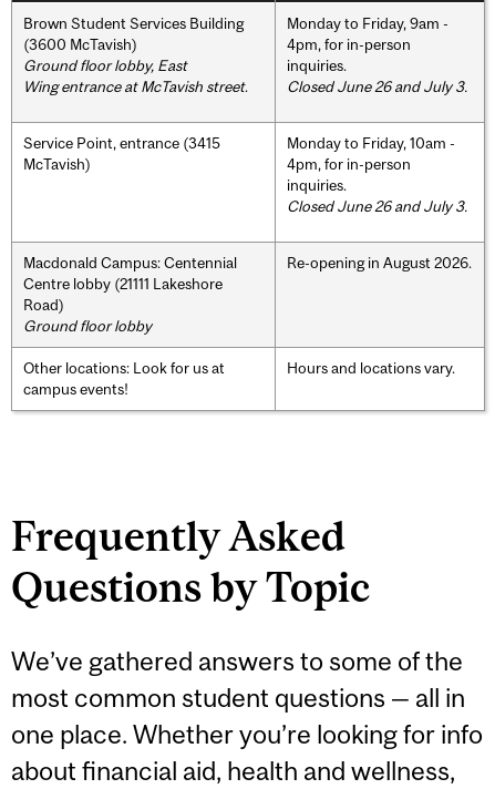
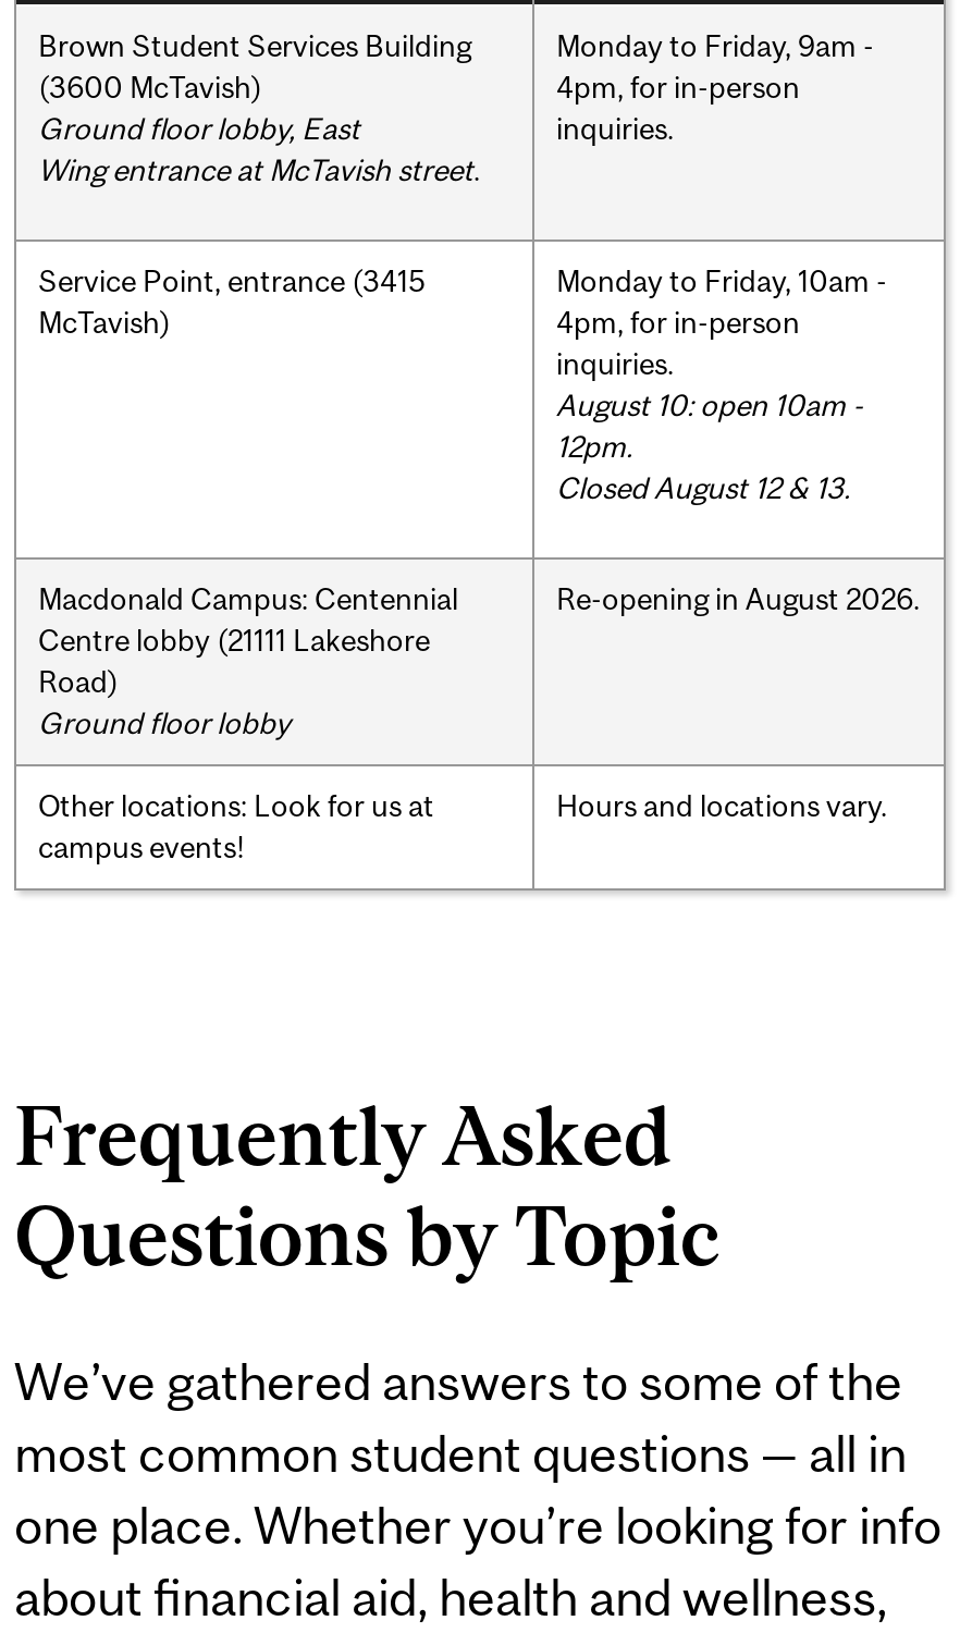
[287,77,467,95] Closed June 26 and July 3. -> none
[287,197,467,215] Closed June 26 and July 3. -> [556,387,863,504] August 10: open 10am - | 12pm. | Closed August 12 & 13.

